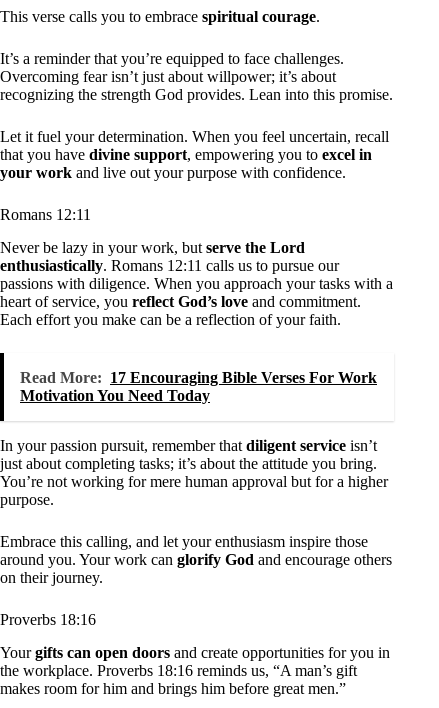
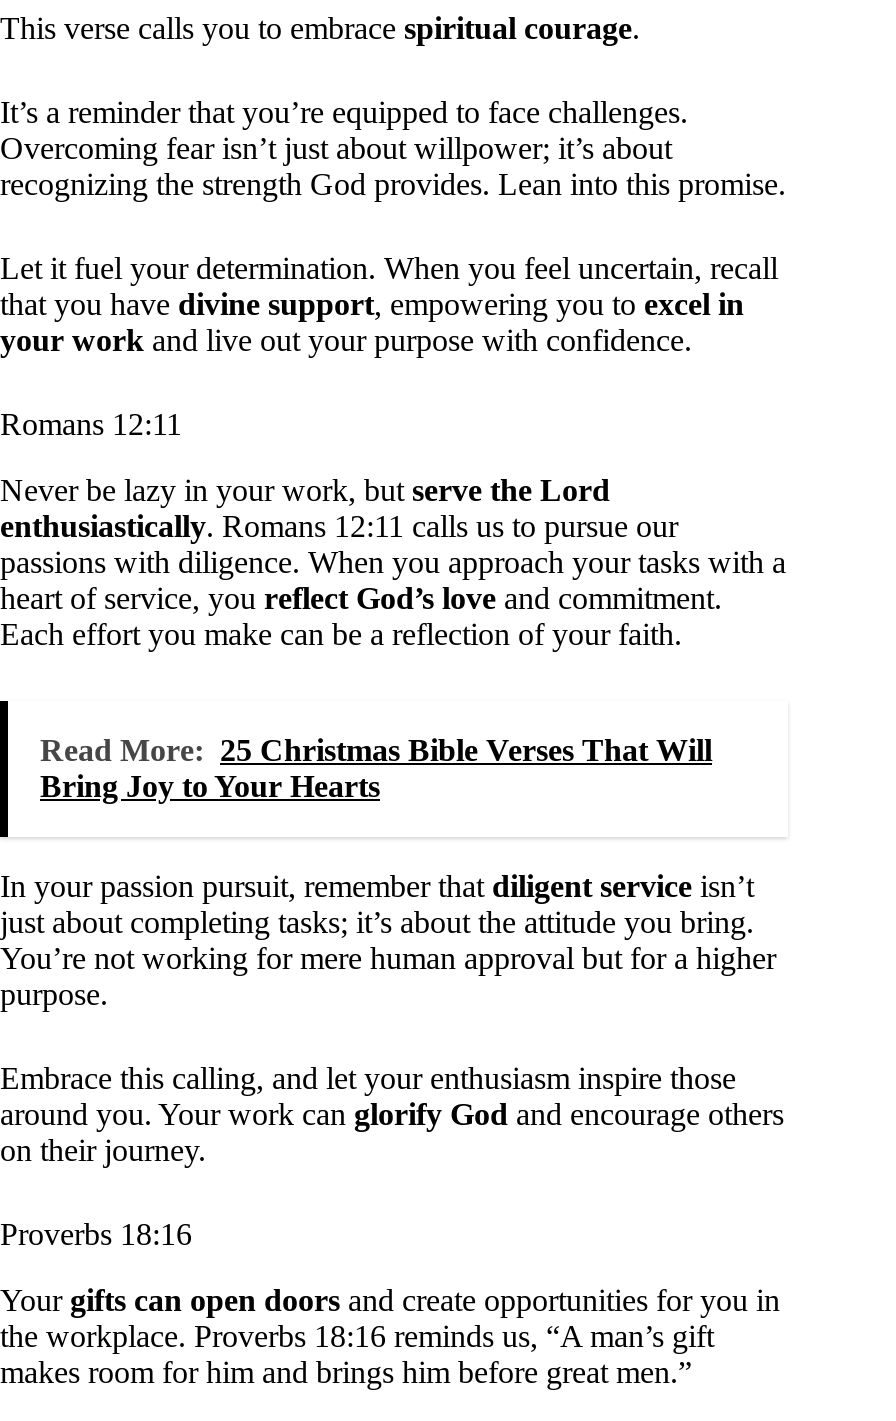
[20,369,377,404] Read More: 17 Encouraging Bible Verses For Work | Motivation You Need Today -> [40,733,712,803] Read More: 25 Christmas Bible Verses That Will | Bring Joy to Your Hearts

